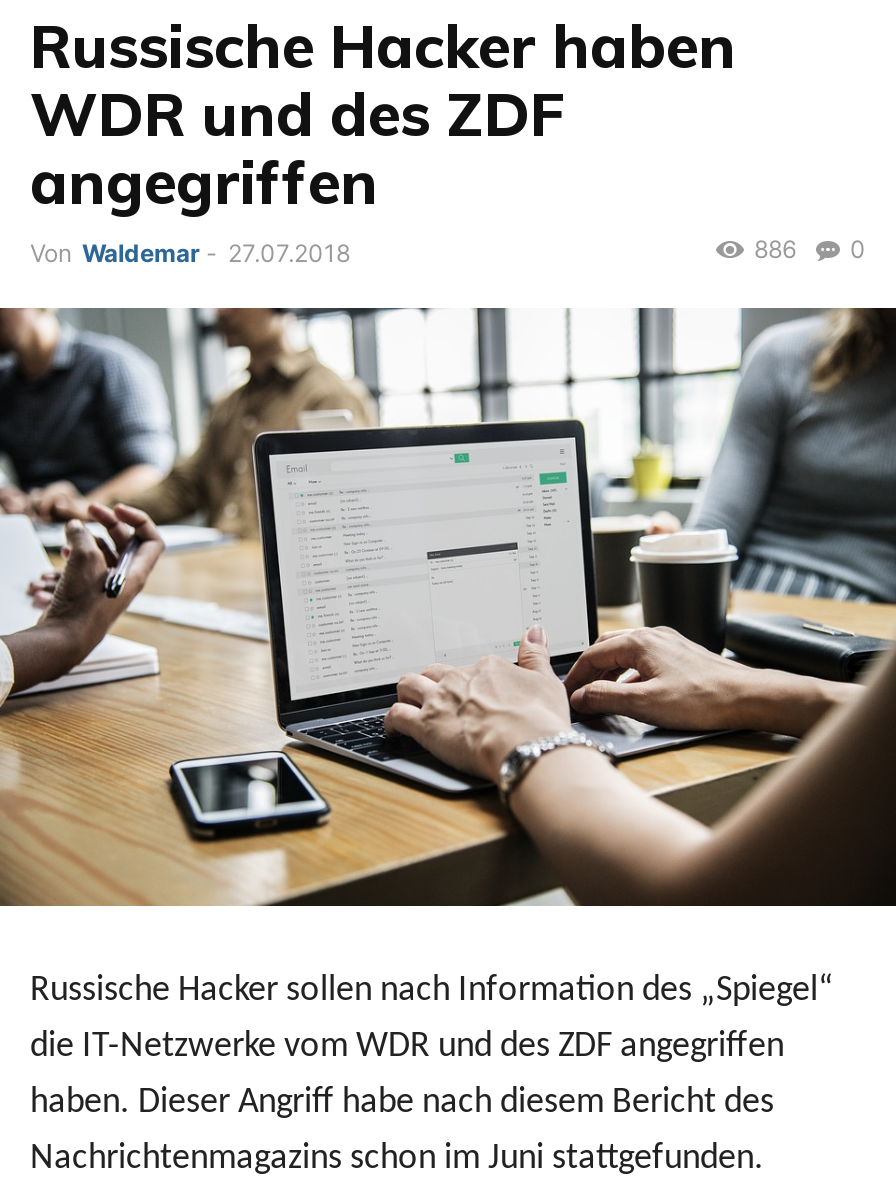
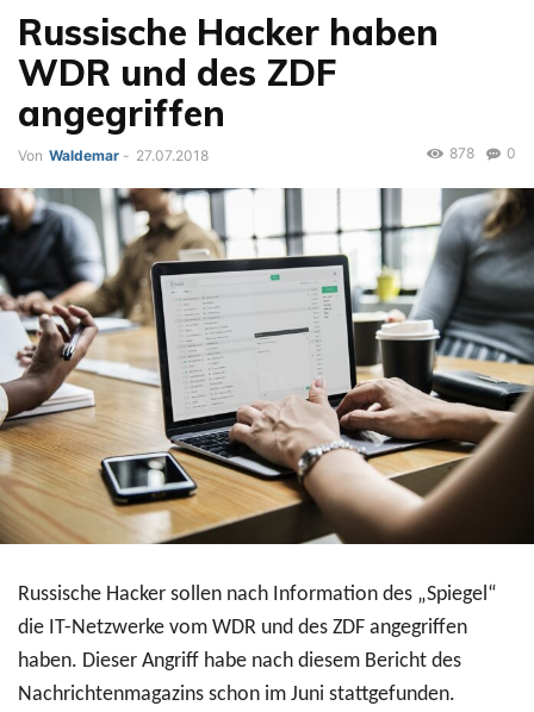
[754,234,866,264] 886 0 -> [449,144,516,162] 878 0

